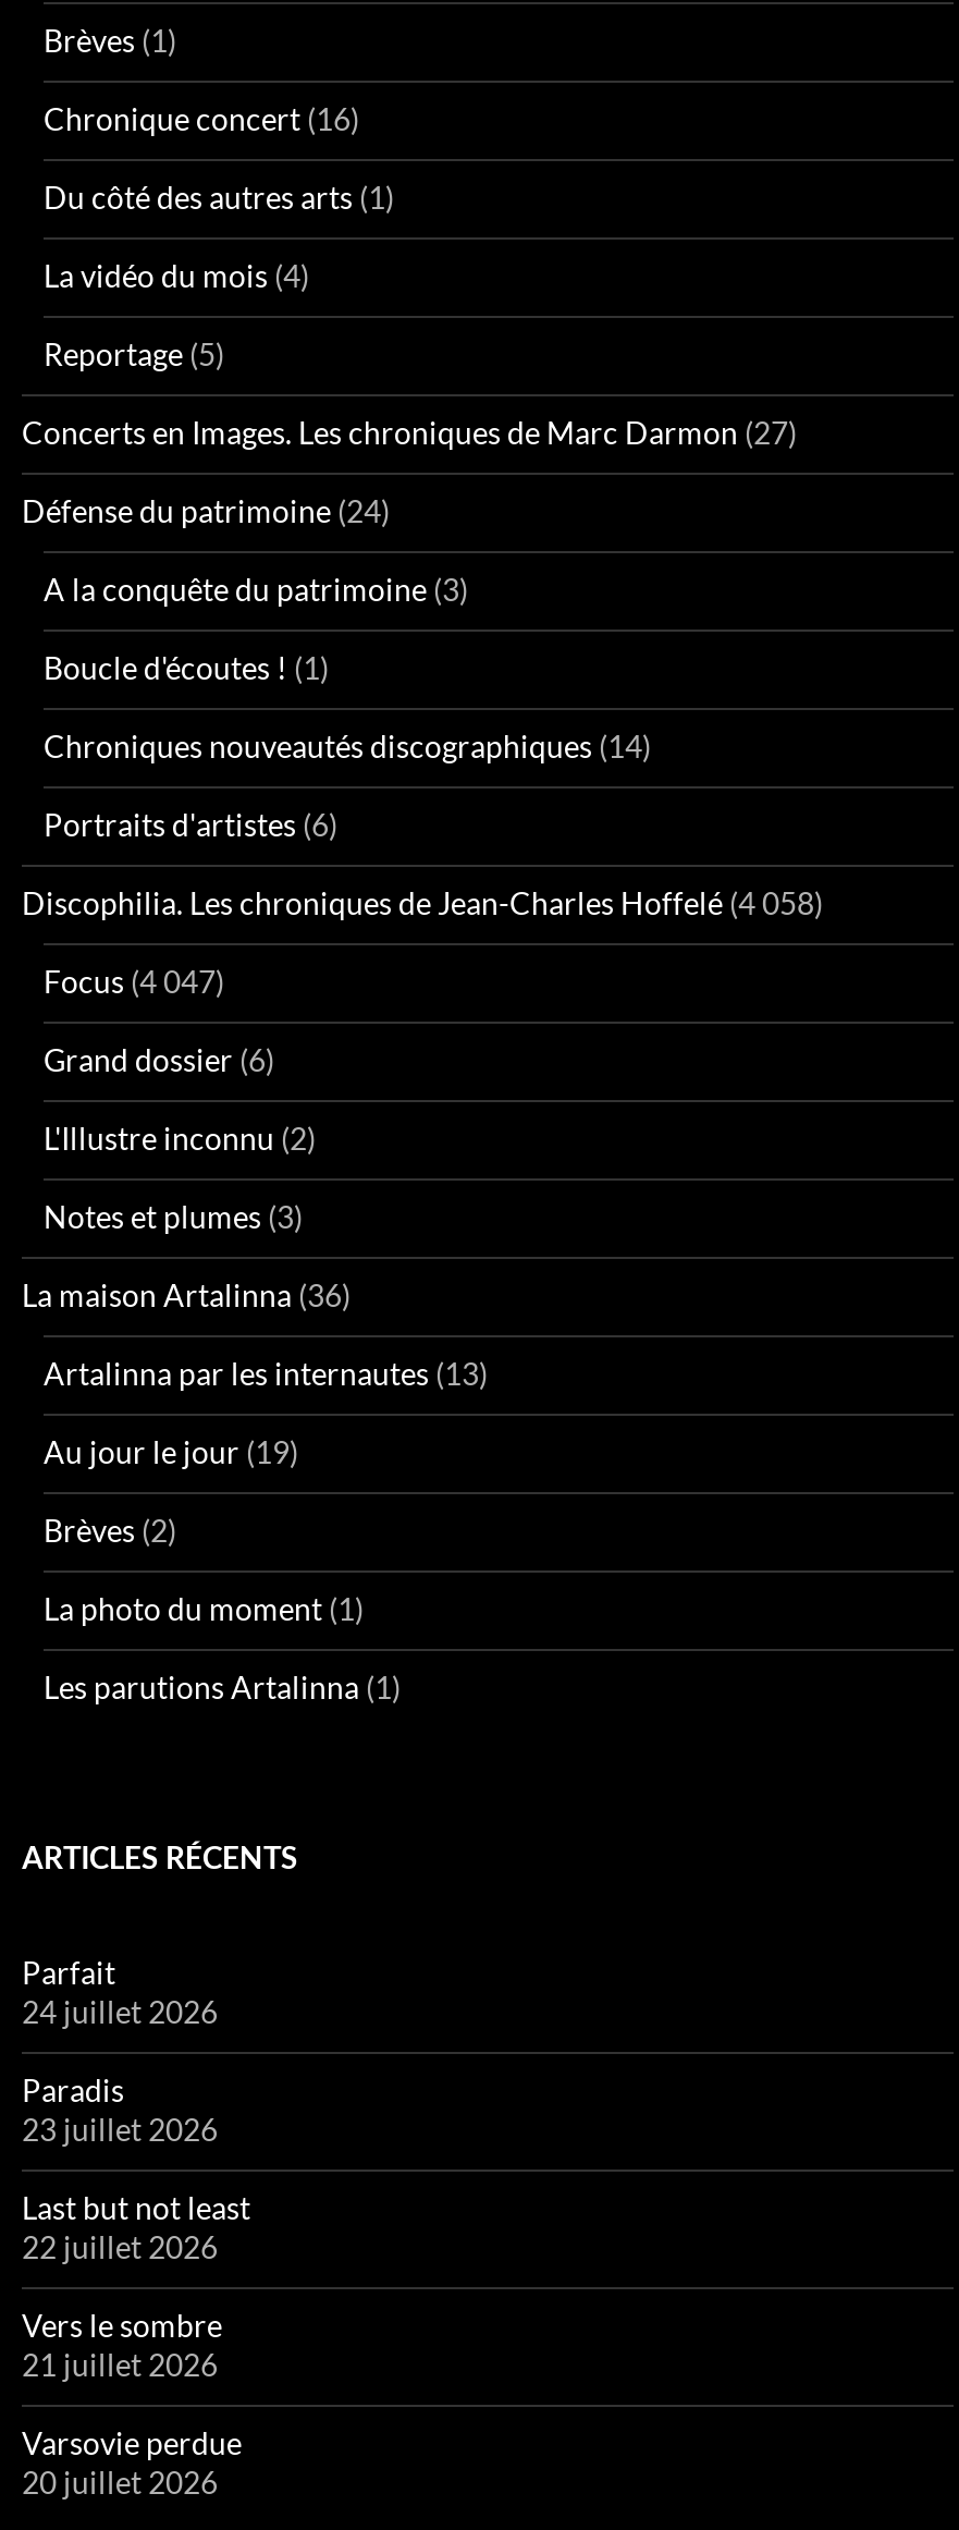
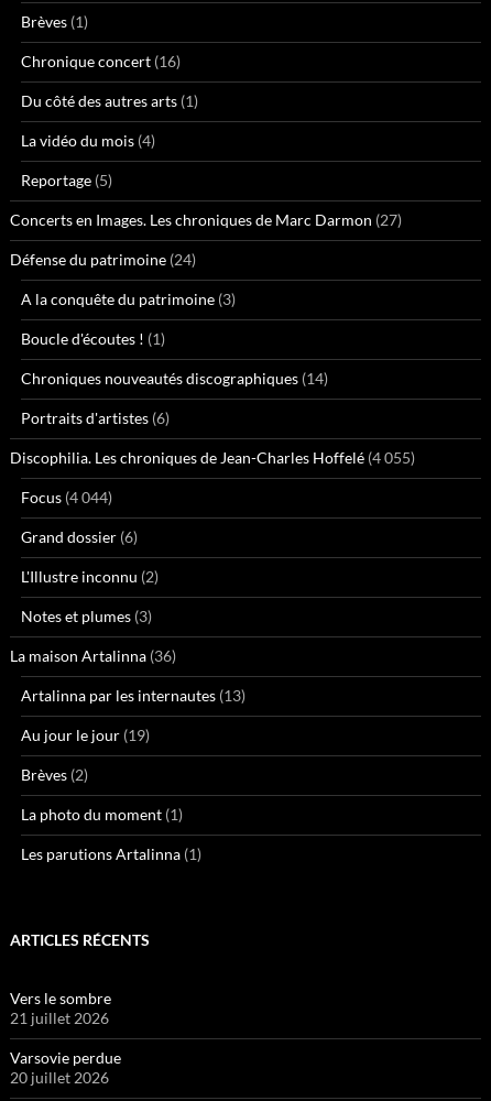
[22,884,823,921] Discophilia. Les chroniques de Jean-Charles Hoffelé (4 058) -> [10,448,415,467] Discophilia. Les chroniques de Jean-Charles Hoffelé (4 055)
[44,963,224,1000] Focus (4 047) -> [21,488,112,506] Focus (4 044)
[22,1954,250,2265] Parfait | 24 juillet 2026 | Paradis | 23 juillet 2026 | Last but not least | 22 juillet 2026 -> none

